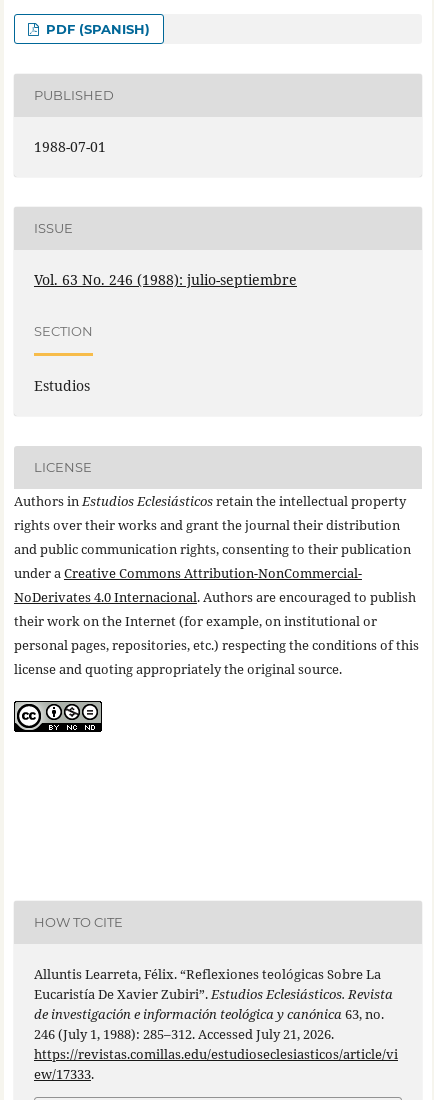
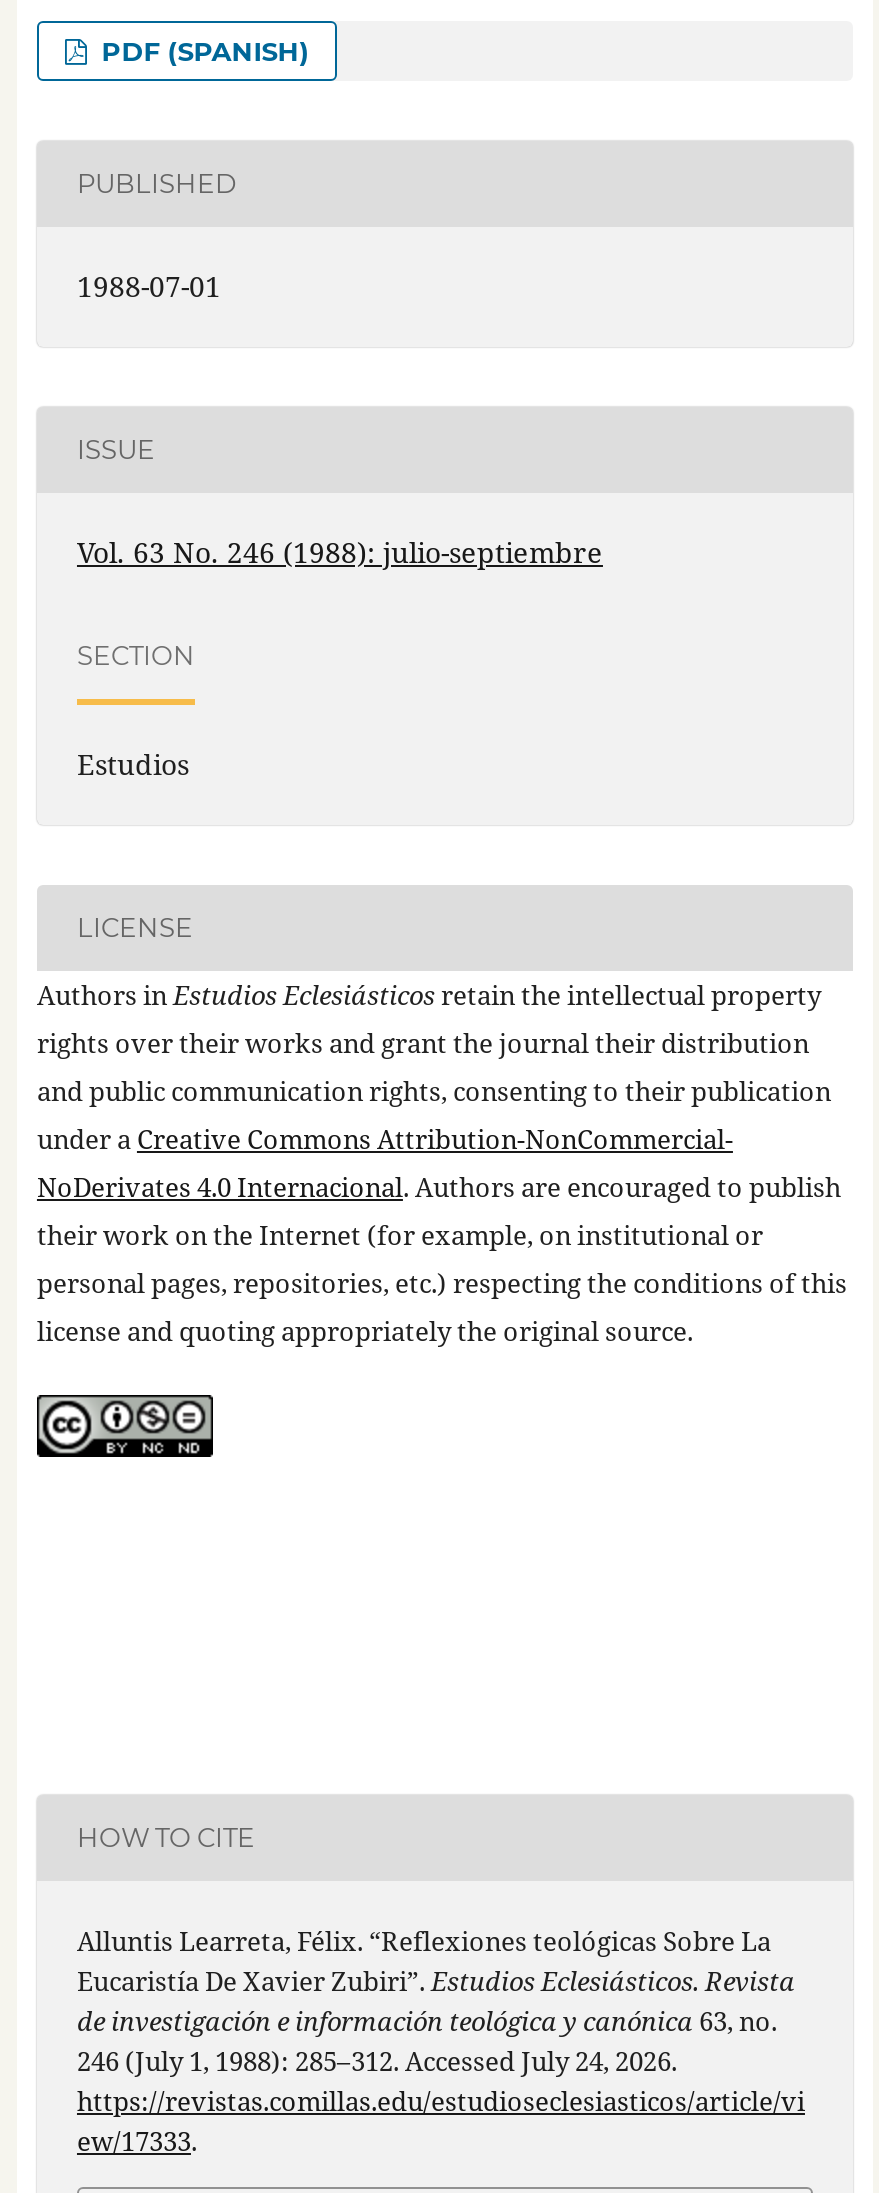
[34,1025,334,1043] 246 (July 1, 1988): 285–312. Accessed July 21, 2026. -> [77,2043,677,2079] 246 (July 1, 1988): 285–312. Accessed July 24, 2026.

